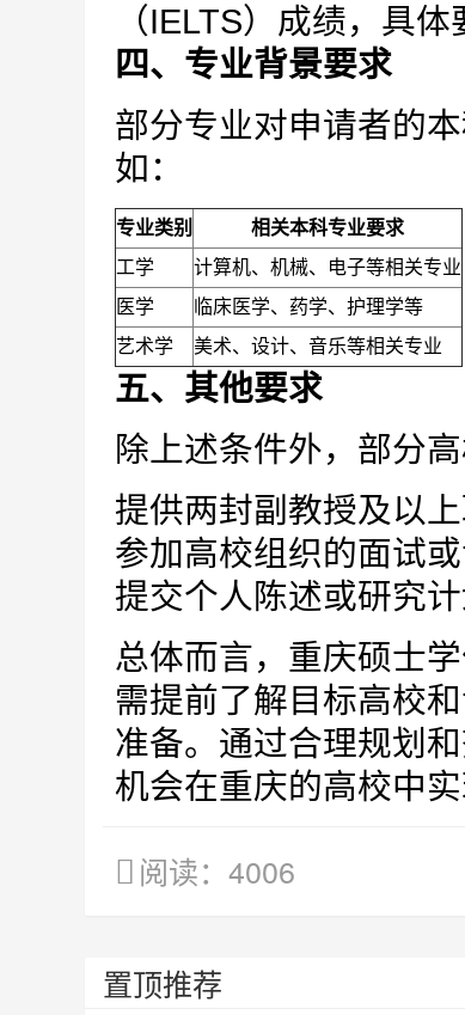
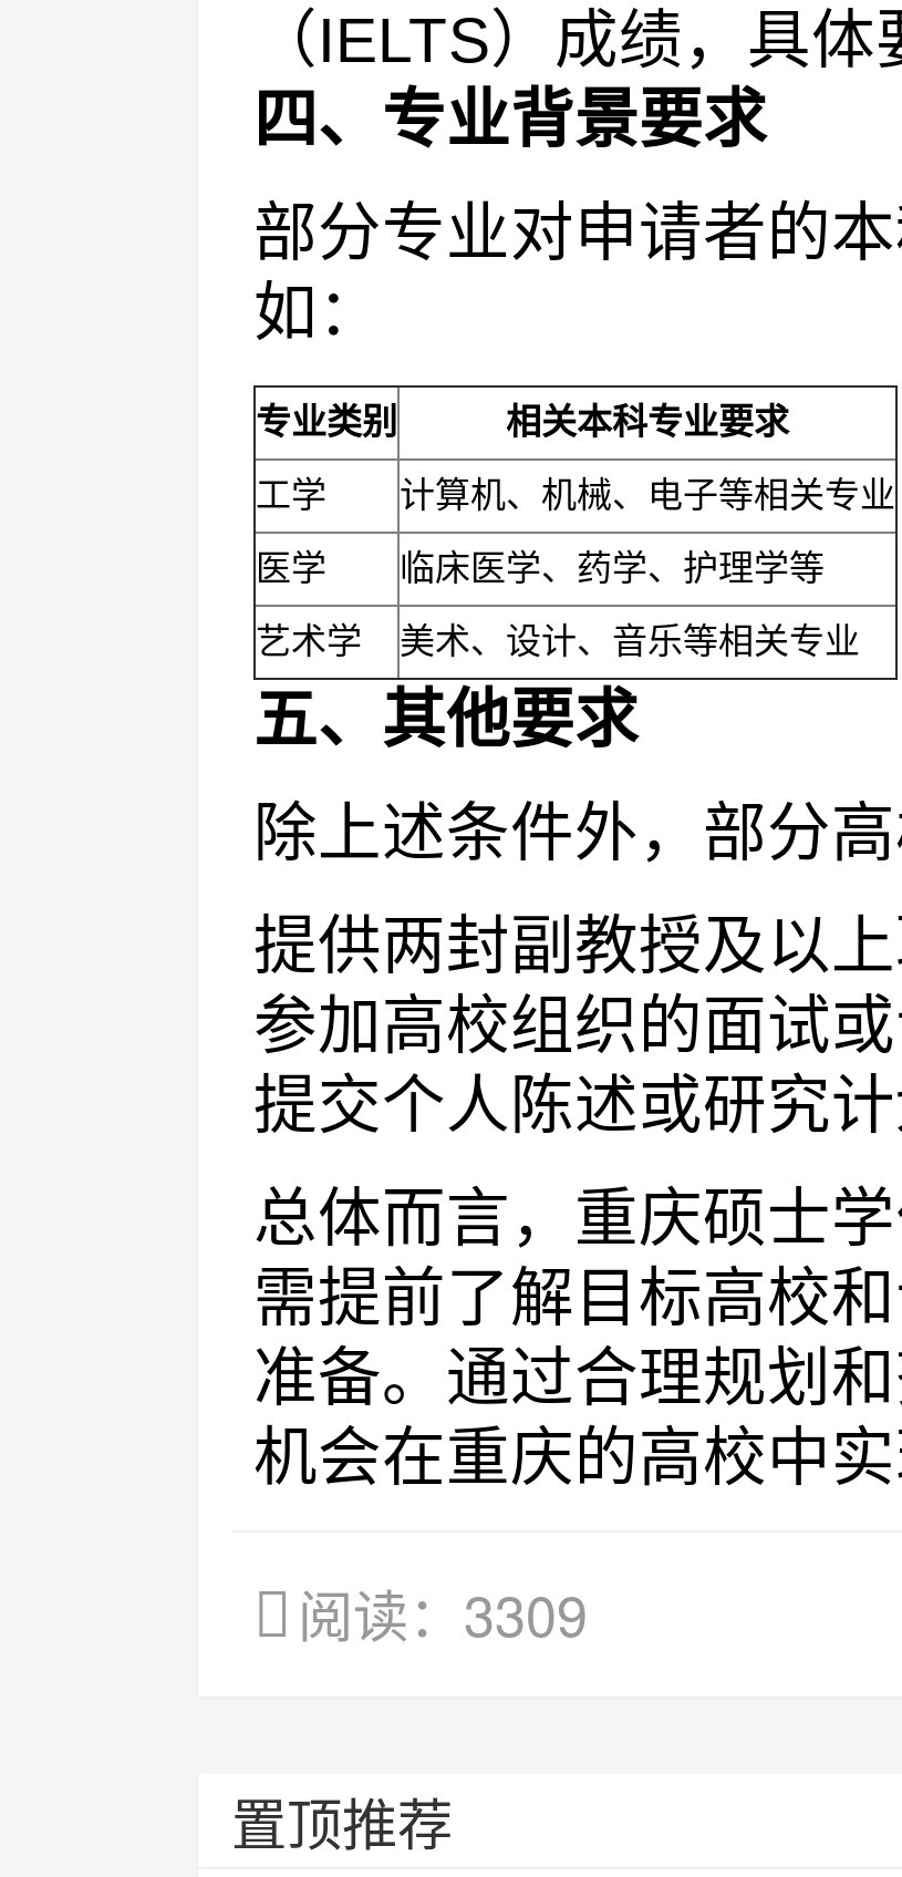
[139,849,295,892] 阅读：4006 -> [298,1572,588,1652] 阅读：3309

